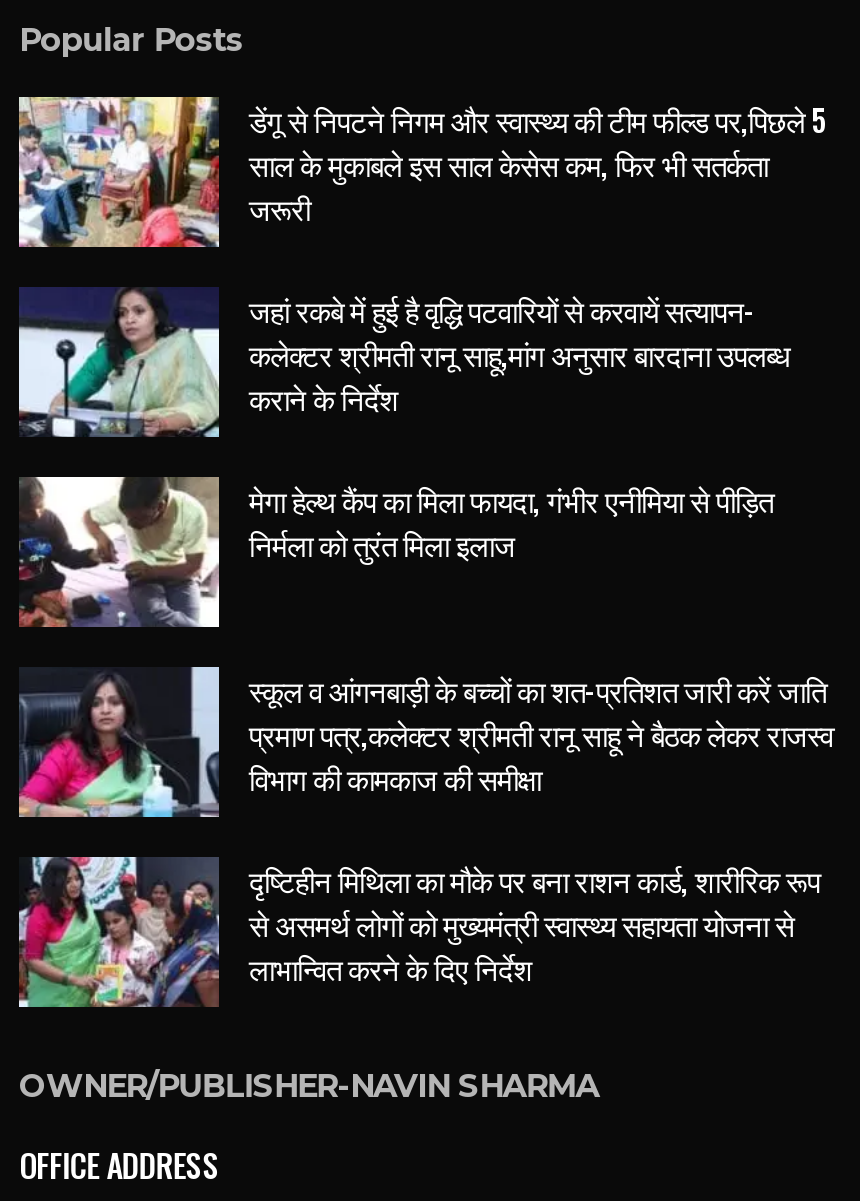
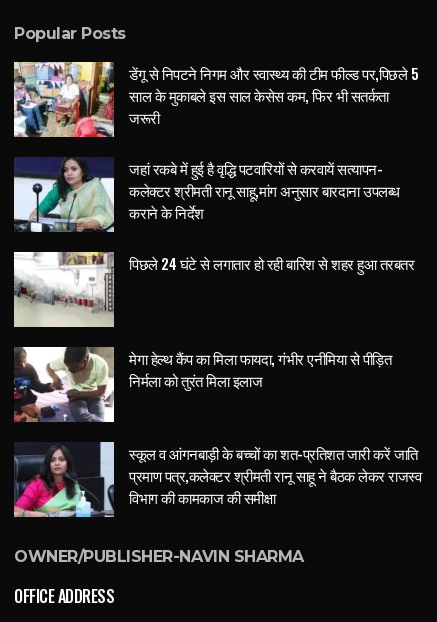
none -> [13,251,414,328] [image] | पिछले 24 घंटे से लगातार हो रही बारिश से शहर हुआ तरबतर
moved [15,475,833,800] -> [12,346,421,508]: [image] | मेगा हेल्थ कैंप का मिला फायदा, गंभीर एनीमिया से पीड़ित | निर्मला को तुरंत मिला इलाज | स्कूल व आंगनबाड़ी के बच्चों का शत-प्रतिशत जारी करें जाति | प्रमाण पत्र,कलेक्टर श्रीमती रानू साहू ने बैठक लेकर राजस्व | विभाग की कामकाज की समीक्षा
[17,855,820,1009] [image] | दृष्टिहीन मिथिला का मौके पर बना राशन कार्ड, शारीरिक रूप | से असमर्थ लोगों को मुख्यमंत्री स्वास्थ्य सहायता योजना से | लाभान्वित करने के दिए निर्देश -> none

